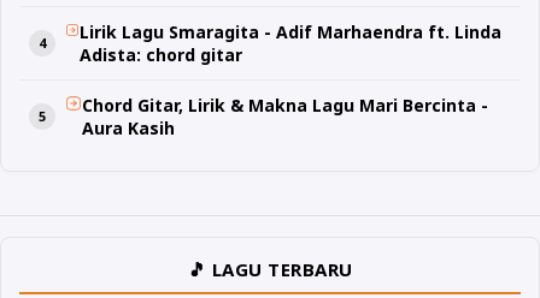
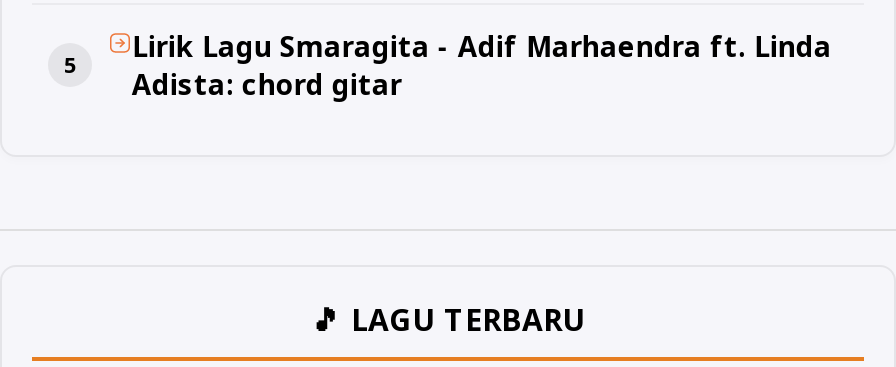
[82,94,488,140] Chord Gitar, Lirik & Makna Lagu Mari Bercinta - | Aura Kasih -> none

